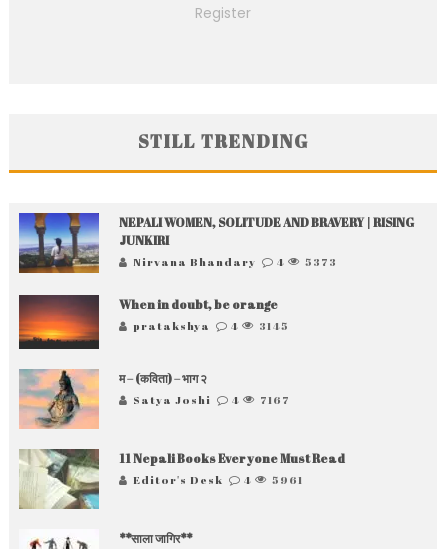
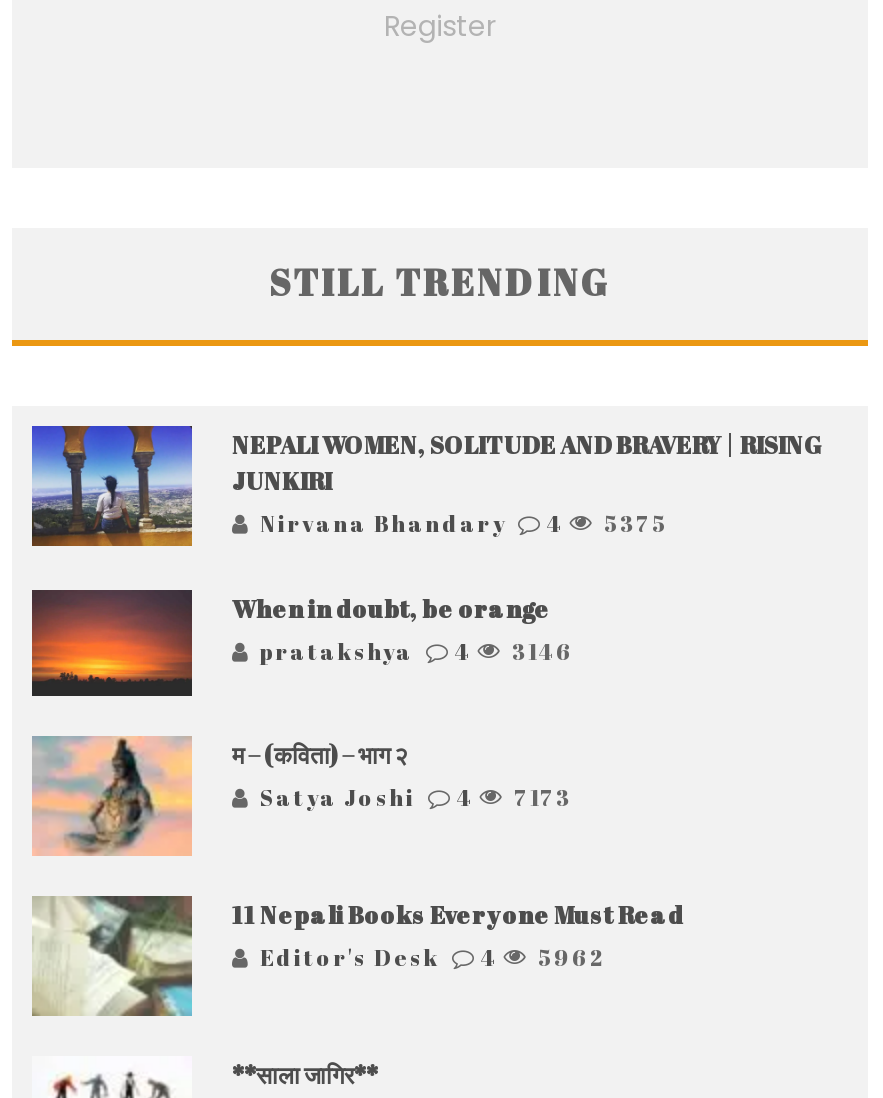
[133,254,337,269] Nirvana Bhandary 4 5373 -> [260,508,668,538] Nirvana Bhandary 4 5375
[133,318,289,333] pratakshya 4 3145 -> [260,636,574,666] pratakshya 4 3146
[133,391,290,406] Satya Joshi 4 7167 -> [260,783,572,813] Satya Joshi 4 7173
[133,471,303,486] Editor's Desk 4 5961 -> [260,943,606,973] Editor's Desk 4 5962

